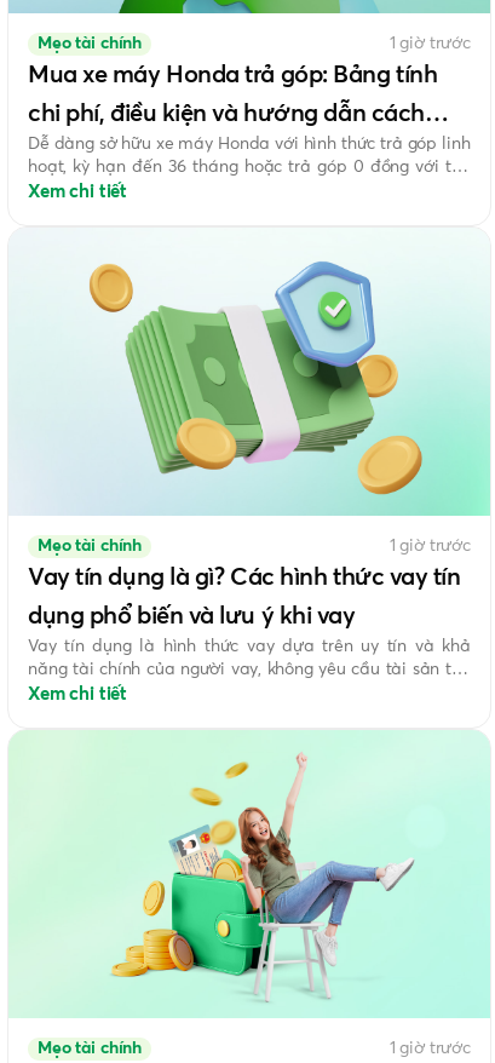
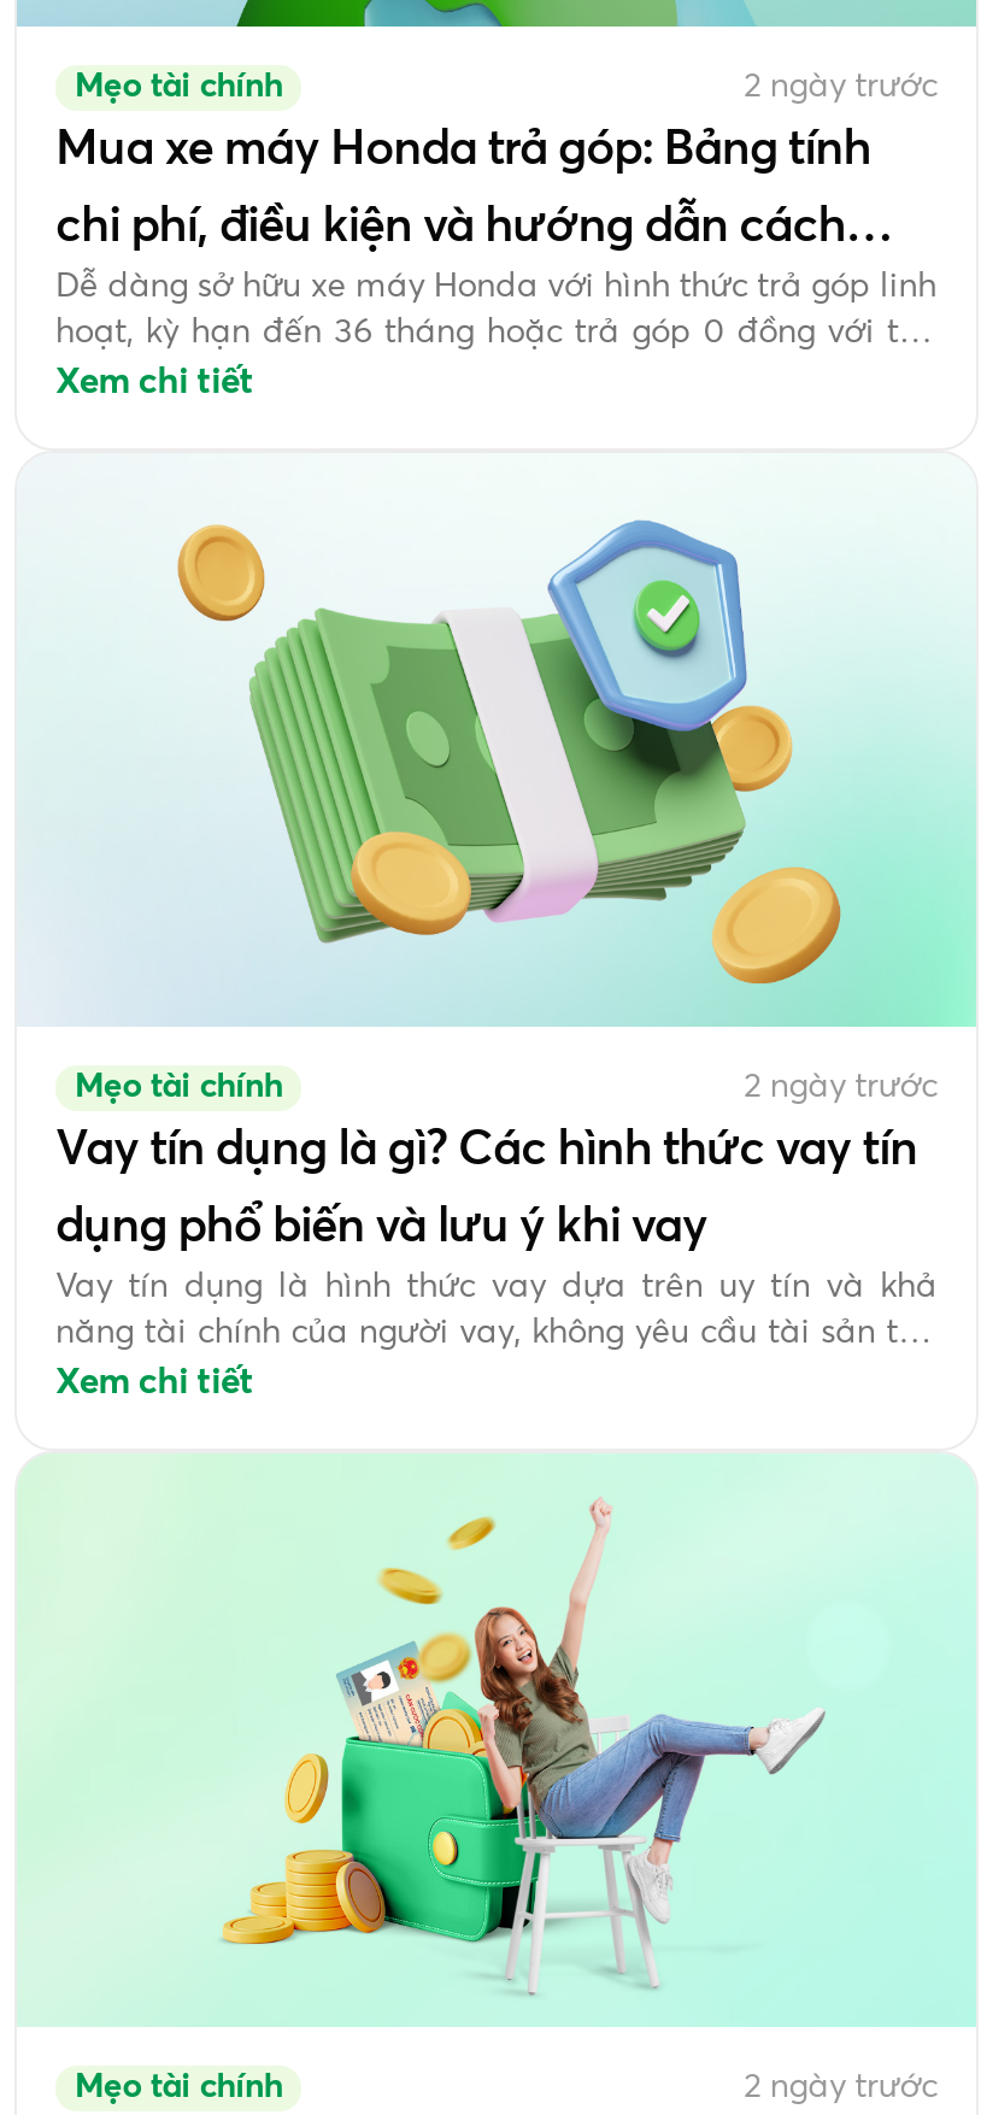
[389,35,471,52] 1 giờ trước -> [744,70,938,104] 2 ngày trước
[389,538,471,555] 1 giờ trước -> [744,1070,938,1104] 2 ngày trước
[389,1040,471,1057] 1 giờ trước -> [744,2070,938,2104] 2 ngày trước

